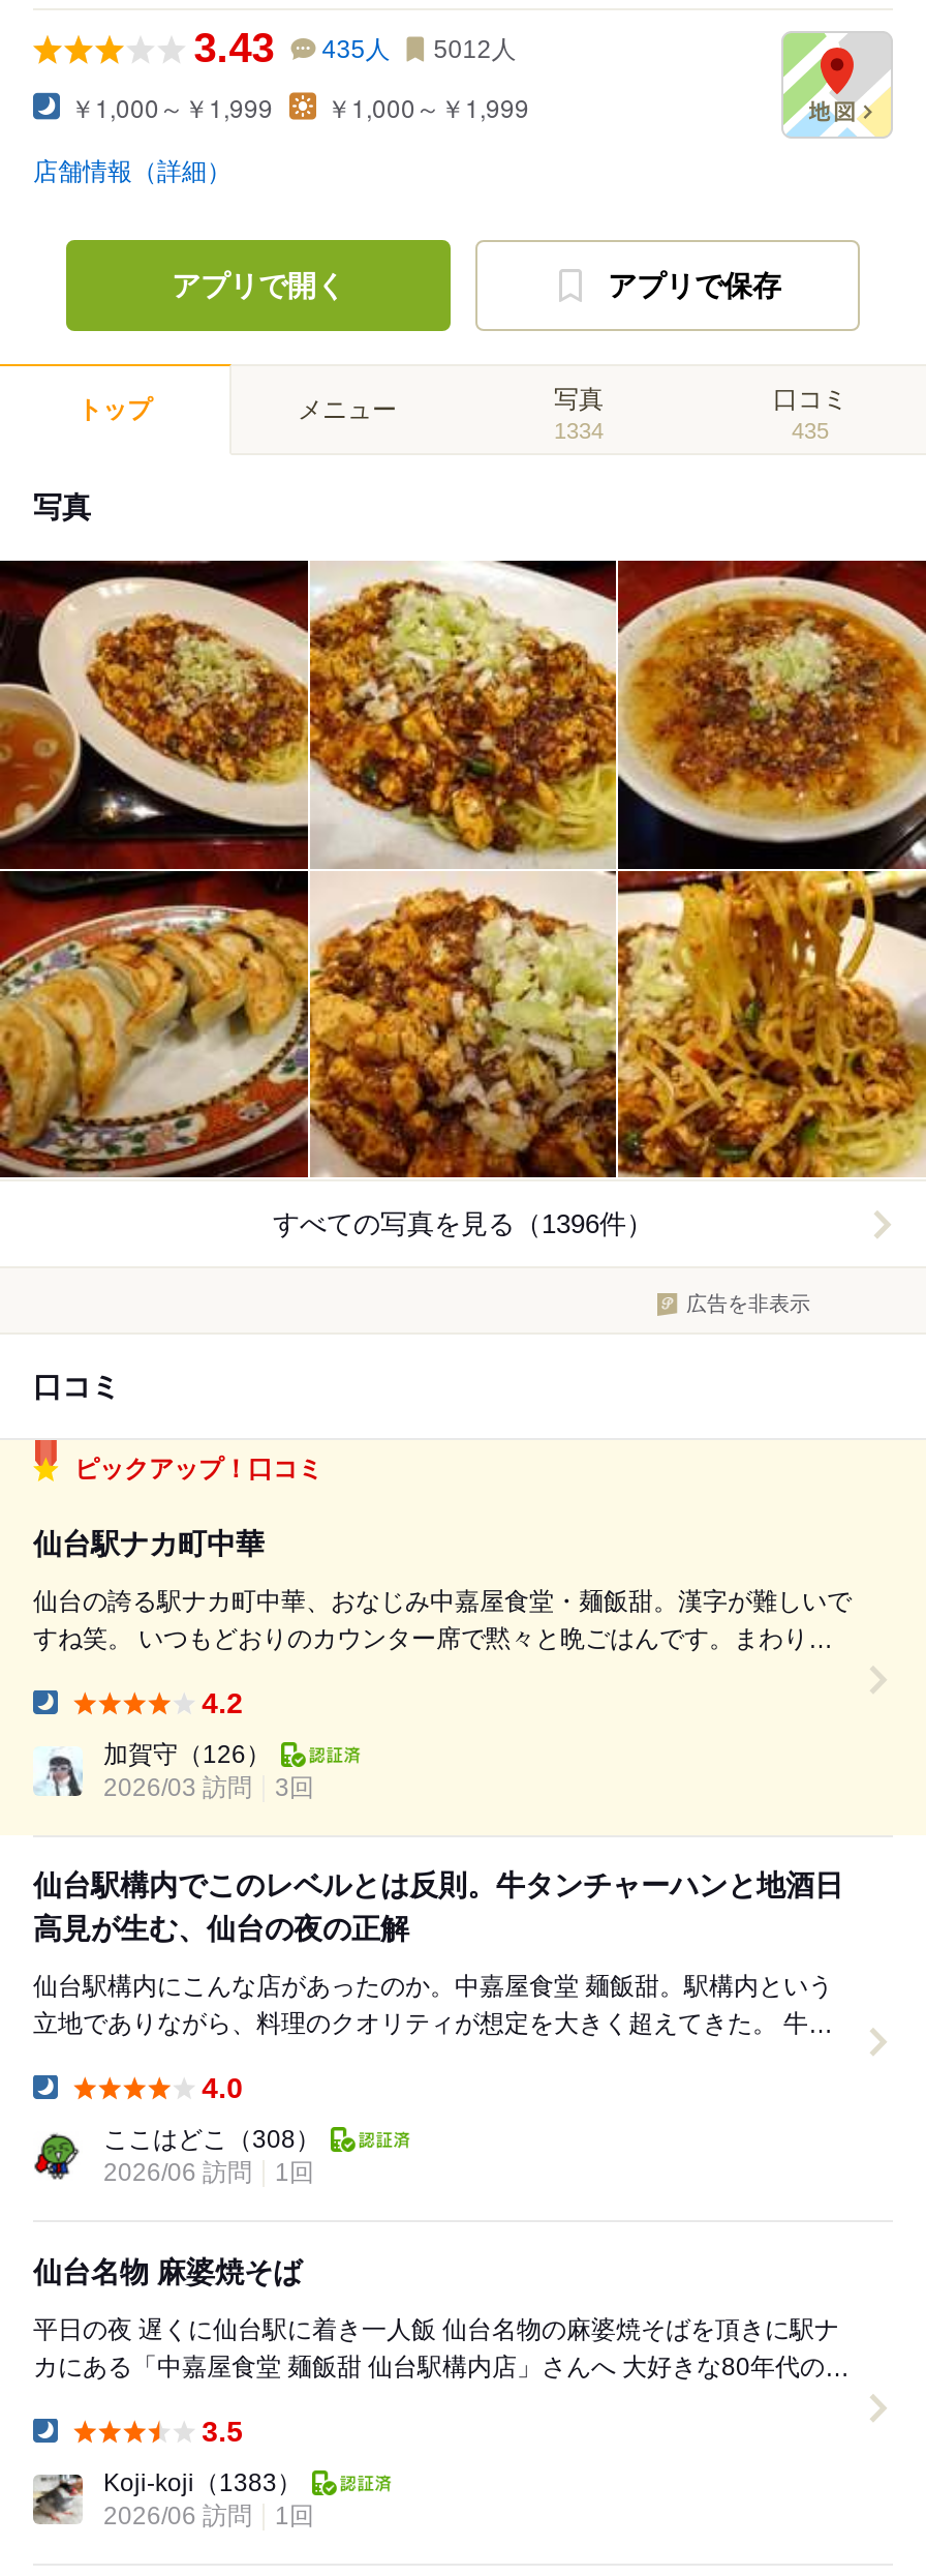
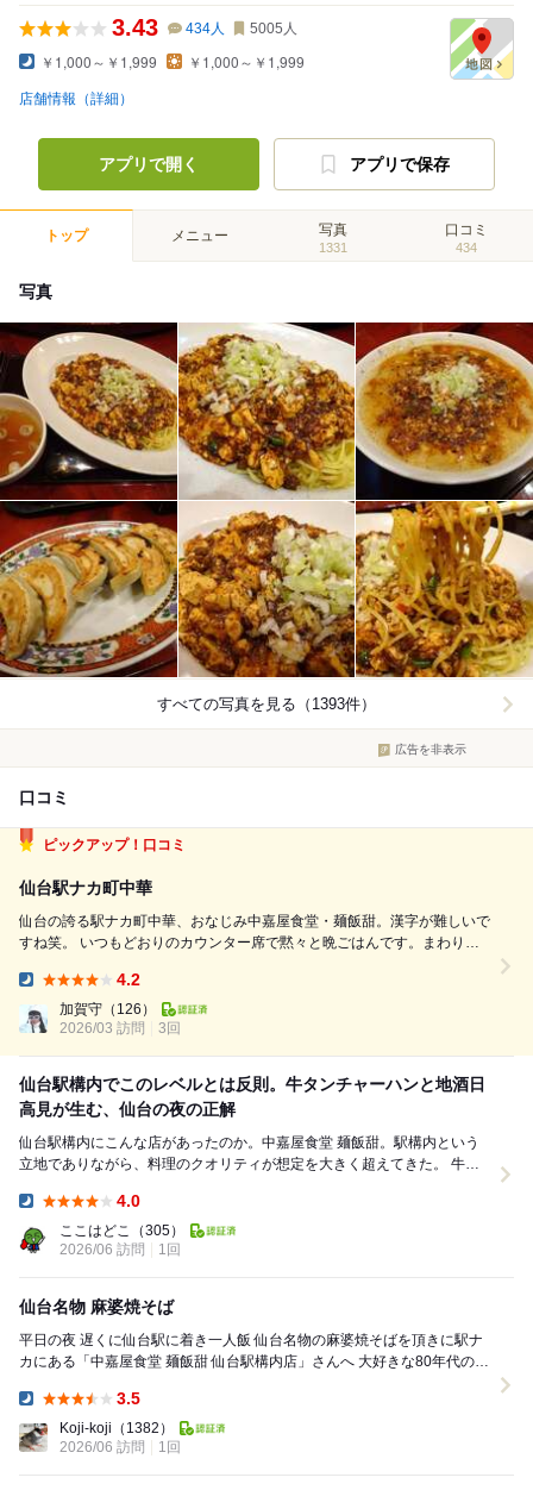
[322,35,390,64] 435人 -> [185,20,225,37] 434人
[434,35,516,64] 5012人 -> [250,20,297,37] 5005人
[554,418,604,443] 1334 -> [319,240,347,255] 1331
[792,418,829,443] 435 -> [456,240,477,255] 434
[273,1209,653,1240] すべての写真を見る（1396件） -> [157,695,376,713] すべての写真を見る（1393件）
[103,2126,320,2155] ここはどこ（308） -> [59,1223,184,1239] ここはどこ（305）
[103,2469,302,2498] Koji-koji（1383） -> [59,1420,174,1437] Koji-koji（1382）

